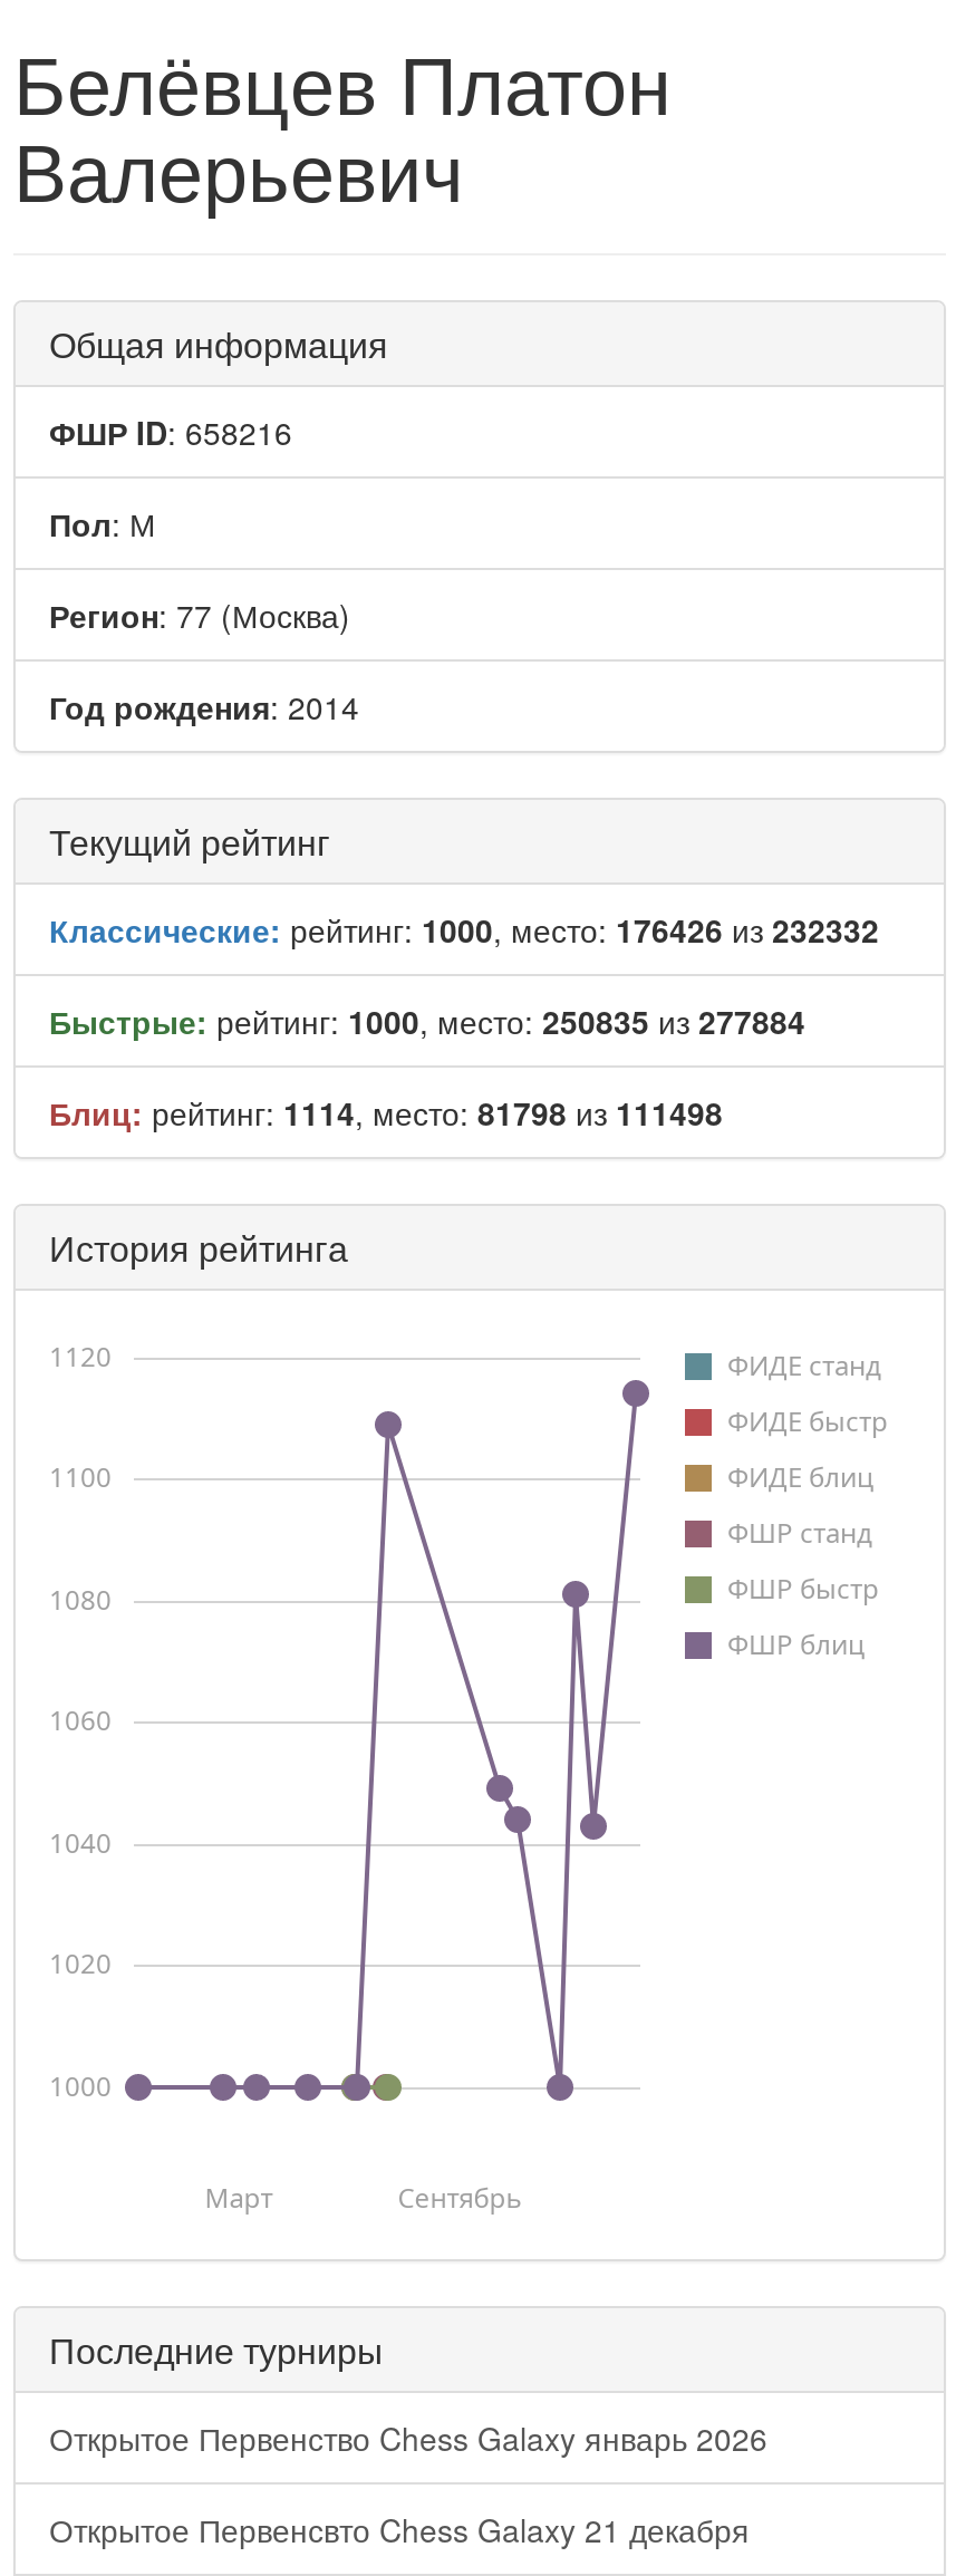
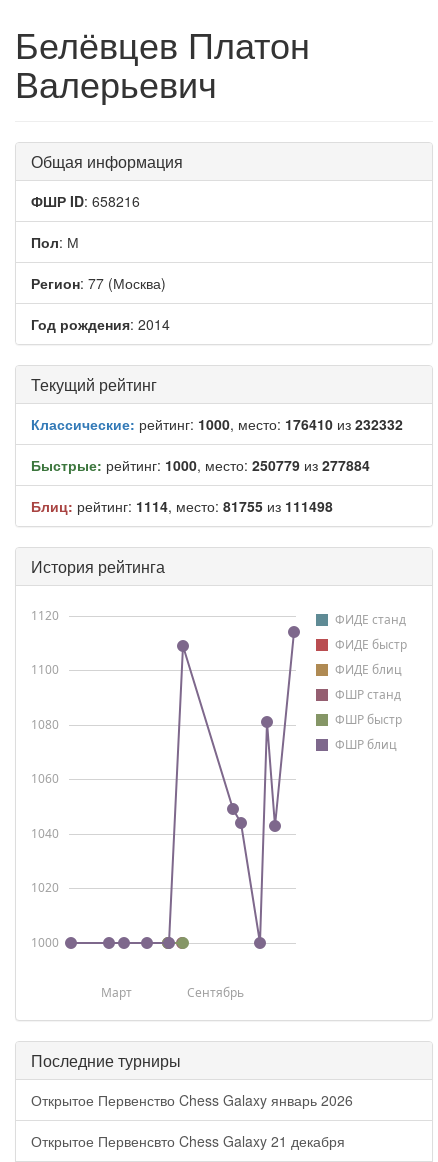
[49,907,879,952] Классические: рейтинг: 1000, место: 176426 из 232332 -> [31,414,403,434] Классические: рейтинг: 1000, место: 176410 из 232332
[49,998,805,1043] Быстрые: рейтинг: 1000, место: 250835 из 277884 -> [31,455,370,475] Быстрые: рейтинг: 1000, место: 250779 из 277884
[49,1090,723,1135] Блиц: рейтинг: 1114, место: 81798 из 111498 -> [31,496,333,516] Блиц: рейтинг: 1114, место: 81755 из 111498

